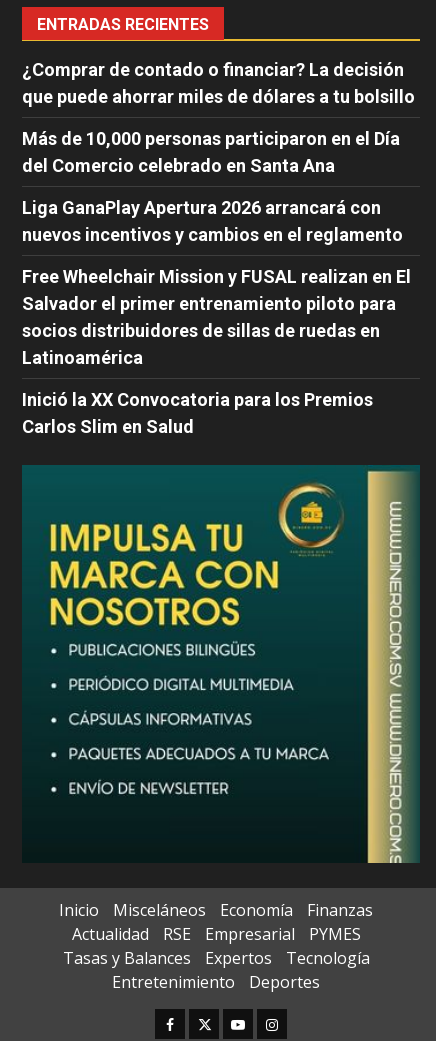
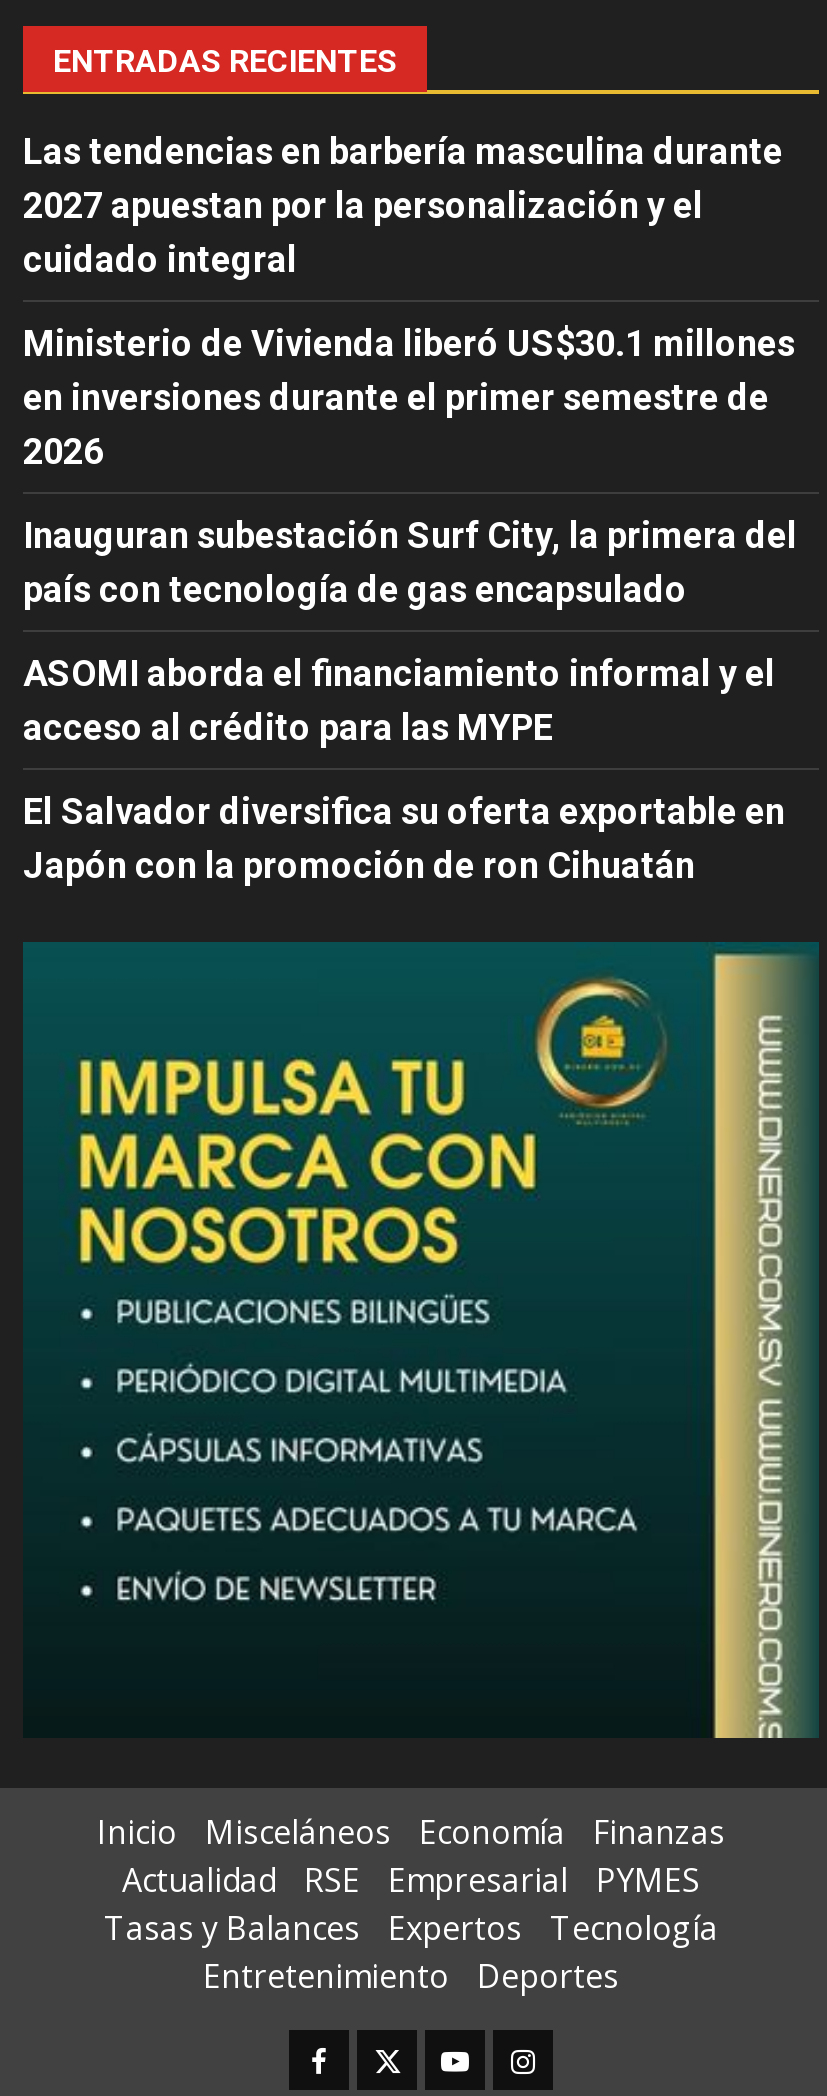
[22,59,415,107] ¿Comprar de contado o financiar? La decisión | que puede ahorrar miles de dólares a tu bolsillo -> [23,130,791,280] Las tendencias en barbería masculina durante | 2027 apuestan por la personalización y el | cuidado integral
[22,128,400,176] Más de 10,000 personas participaron en el Día | del Comercio celebrado en Santa Ana -> [23,322,795,472] Ministerio de Vivienda liberó US$30.1 millones | en inversiones durante el primer semestre de | 2026
[22,197,403,245] Liga GanaPlay Apertura 2026 arrancará con | nuevos incentivos y cambios en el reglamento -> [23,514,797,610] Inauguran subestación Surf City, la primera del | país con tecnología de gas encapsulado
[22,266,411,368] Free Wheelchair Mission y FUSAL realizan en El | Salvador el primer entrenamiento piloto para | socios distribuidores de sillas de ruedas en | Latinoamérica -> [23,652,775,748] ASOMI aborda el financiamiento informal y el | acceso al crédito para las MYPE
[22,389,373,437] Inició la XX Convocatoria para los Premios | Carlos Slim en Salud -> [23,790,785,886] El Salvador diversifica su oferta exportable en | Japón con la promoción de ron Cihuatán

